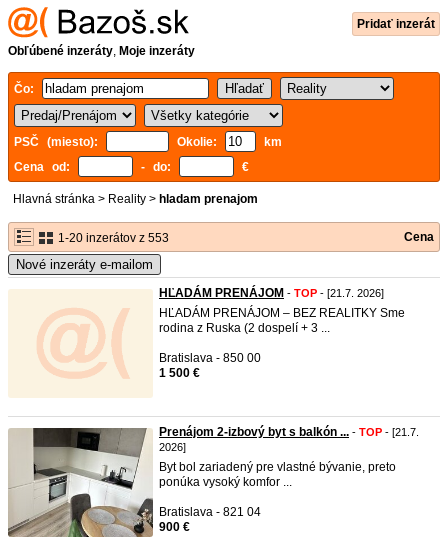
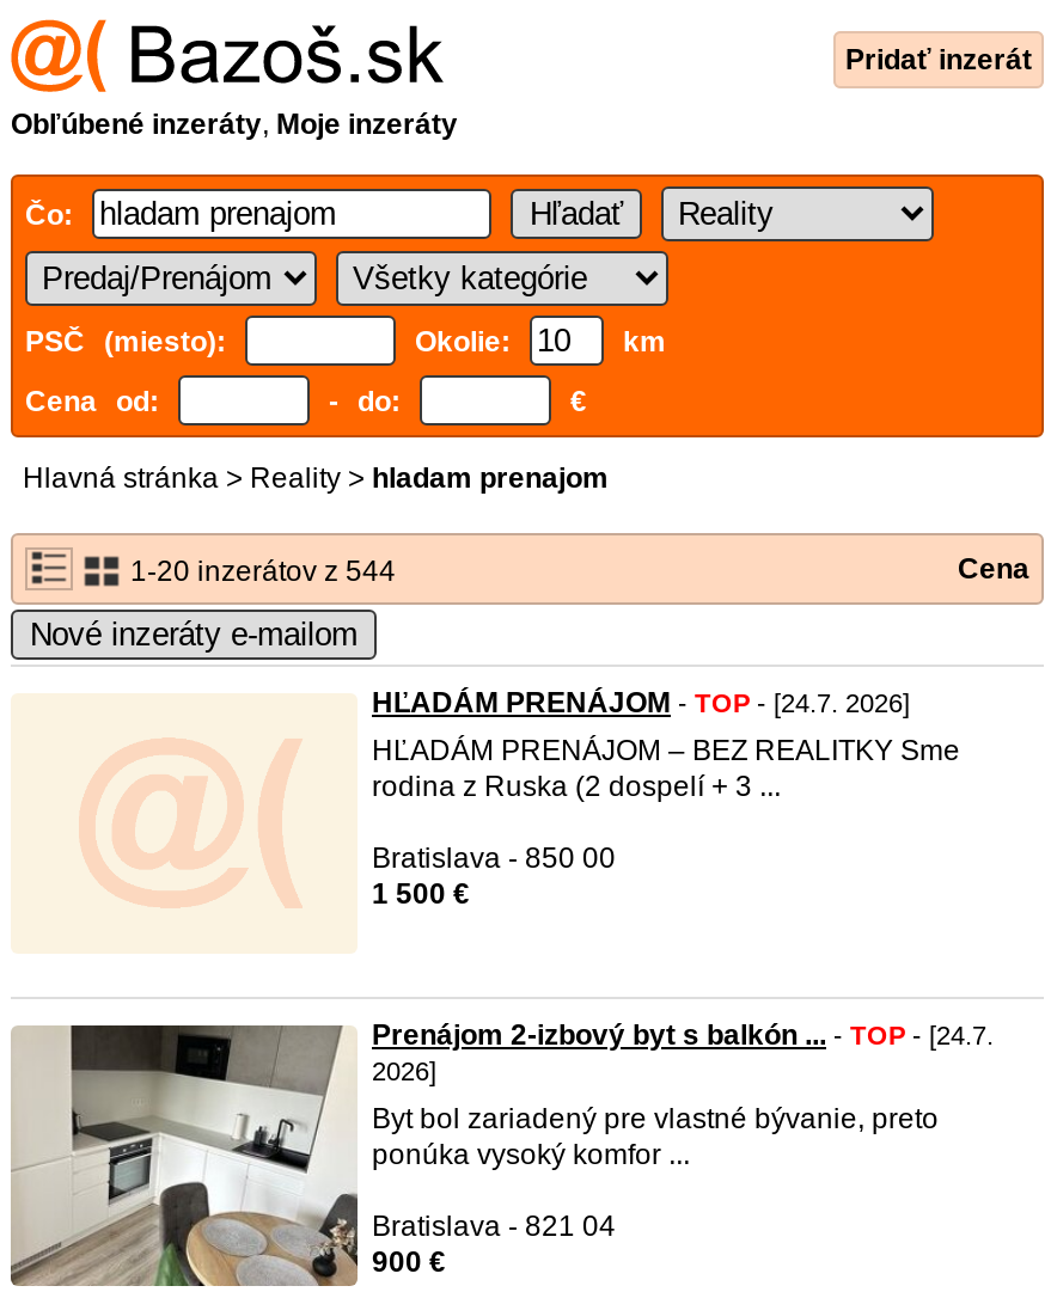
[55,231,169,245] 1-20 inzerátov z 553 -> [123,555,396,588] 1-20 inzerátov z 544
[159,286,384,300] HĽADÁM PRENÁJOM - TOP - [21.7. 2026] -> [372,686,910,720] HĽADÁM PRENÁJOM - TOP - [24.7. 2026]
[159,425,419,439] Prenájom 2-izbový byt s balkón ... - TOP - [21.7. -> [372,1018,994,1052] Prenájom 2-izbový byt s balkón ... - TOP - [24.7.

